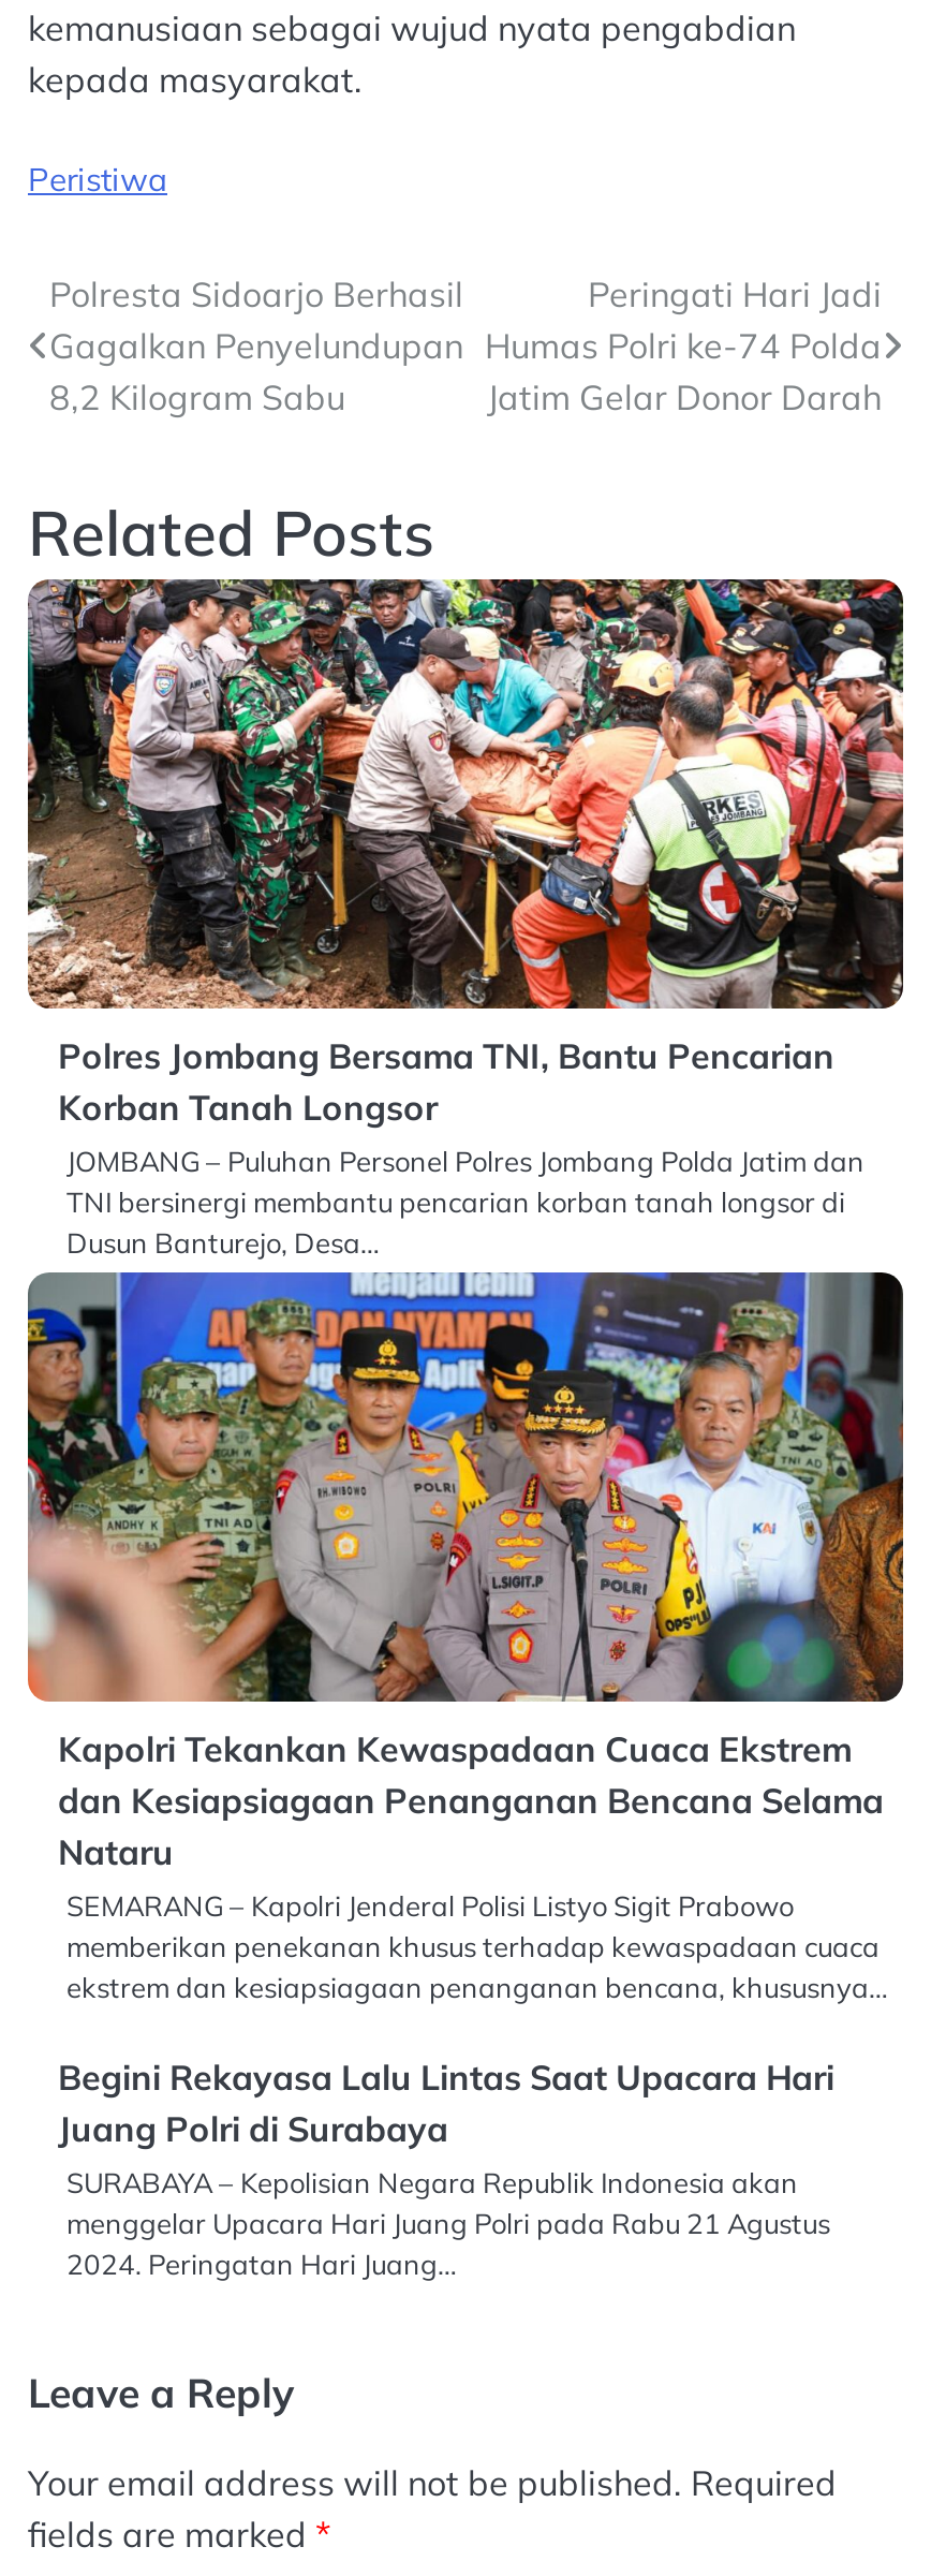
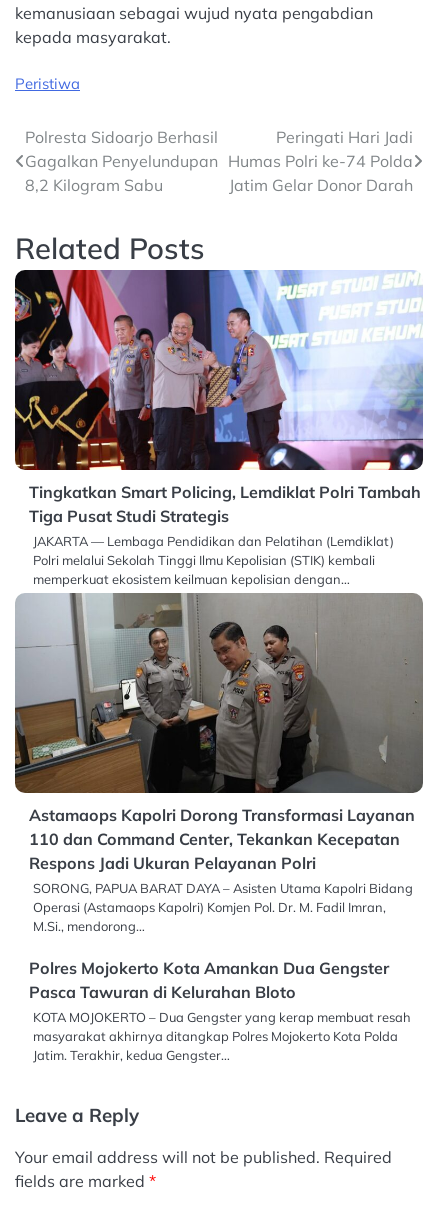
[26,577,905,1259] [image] | Polres Jombang Bersama TNI, Bantu Pencarian | Korban Tanah Longsor | JOMBANG – Puluhan Personel Polres Jombang Polda Jatim dan | TNI bersinergi membantu pencarian korban tanah longsor di | Dusun Banturejo, Desa… -> [14,269,424,587] [image] | Tingkatkan Smart Policing, Lemdiklat Polri Tambah | Tiga Pusat Studi Strategis | JAKARTA — Lembaga Pendidikan dan Pelatihan (Lemdiklat) | Polri melalui Sekolah Tinggi Ilmu Kepolisian (STIK) kembali | memperkuat ekosistem keilmuan kepolisian dengan…
[26,1272,903,2004] [image] | Kapolri Tekankan Kewaspadaan Cuaca Ekstrem | dan Kesiapsiagaan Penanganan Bencana Selama | Nataru | SEMARANG – Kapolri Jenderal Polisi Listyo Sigit Prabowo | memberikan penekanan khusus terhadap kewaspadaan cuaca | ekstrem dan kesiapsiagaan penanganan bencana, khususnya… -> [14,593,423,934] [image] | Astamaops Kapolri Dorong Transformasi Layanan | 110 dan Command Center, Tekankan Kecepatan | Respons Jadi Ukuran Pelayanan Polri | SORONG, PAPUA BARAT DAYA – Asisten Utama Kapolri Bidang | Operasi (Astamaops Kapolri) Komjen Pol. Dr. M. Fadil Imran, | M.Si., mendorong…
[58,2055,834,2281] Begini Rekayasa Lalu Lintas Saat Upacara Hari | Juang Polri di Surabaya | SURABAYA – Kepolisian Negara Republik Indonesia akan | menggelar Upacara Hari Juang Polri pada Rabu 21 Agustus | 2024. Peringatan Hari Juang… -> [29,958,411,1063] Polres Mojokerto Kota Amankan Dua Gengster | Pasca Tawuran di Kelurahan Bloto | KOTA MOJOKERTO – Dua Gengster yang kerap membuat resah | masyarakat akhirnya ditangkap Polres Mojokerto Kota Polda | Jatim. Terakhir, kedua Gengster…

